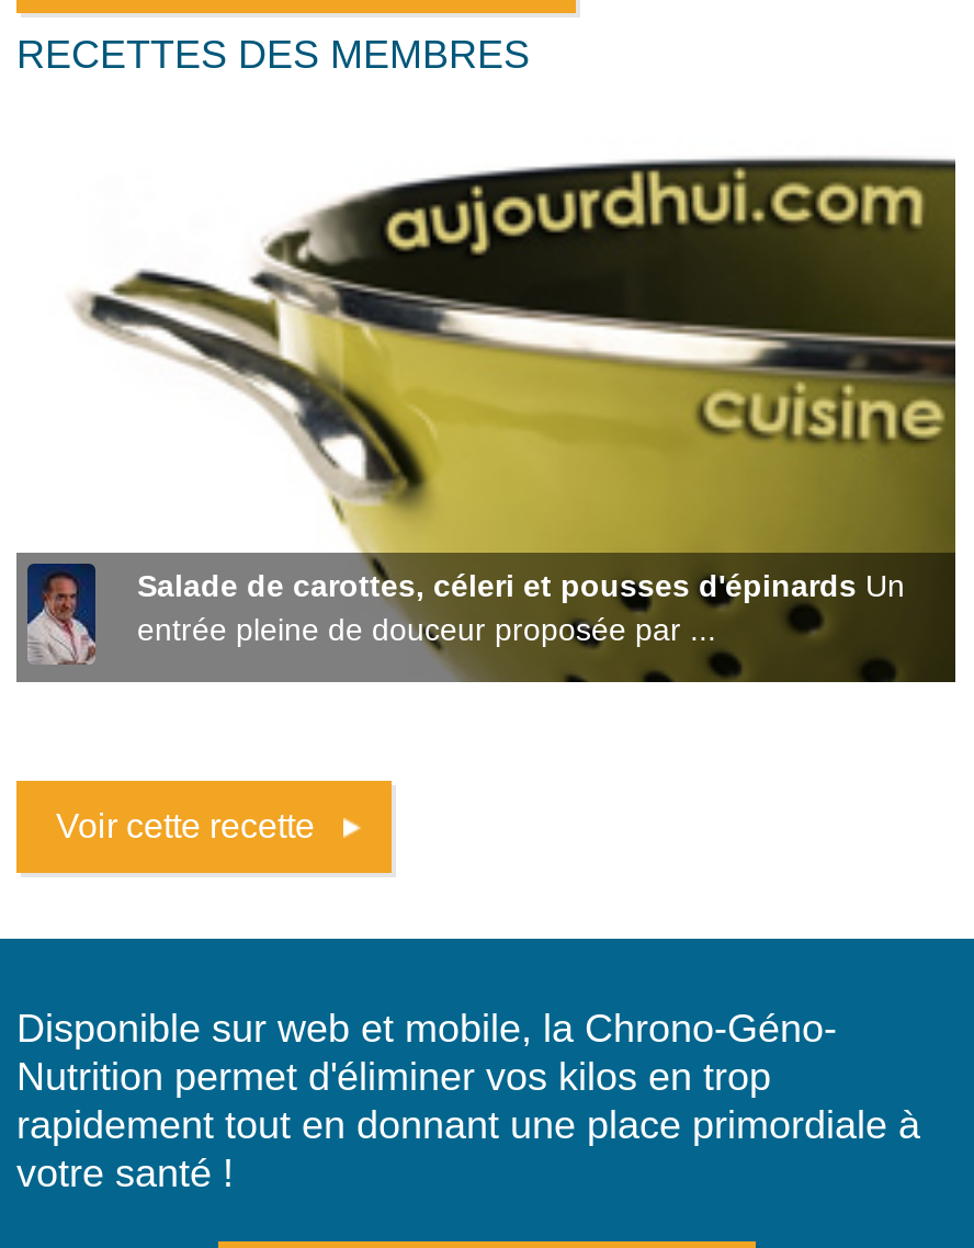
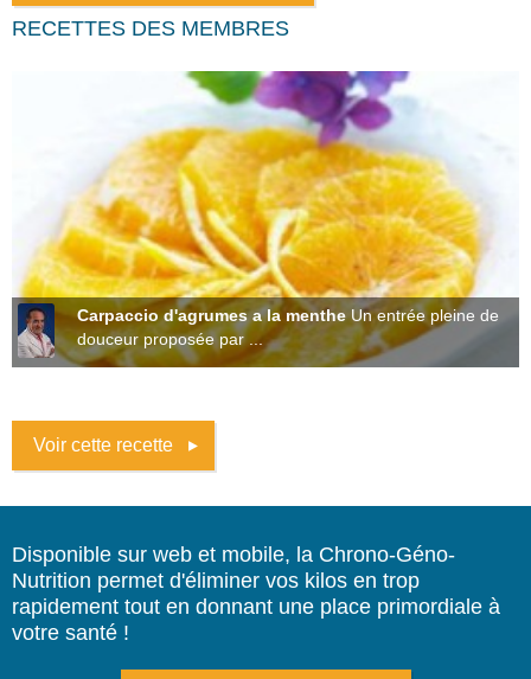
[30,134,958,684] [image] | Salade de carottes, céleri et pousses d'épinards Un | entrée pleine de douceur proposée par ... -> [18,70,520,369] [image] | Carpaccio d'agrumes a la menthe Un entrée pleine de | douceur proposée par ...

